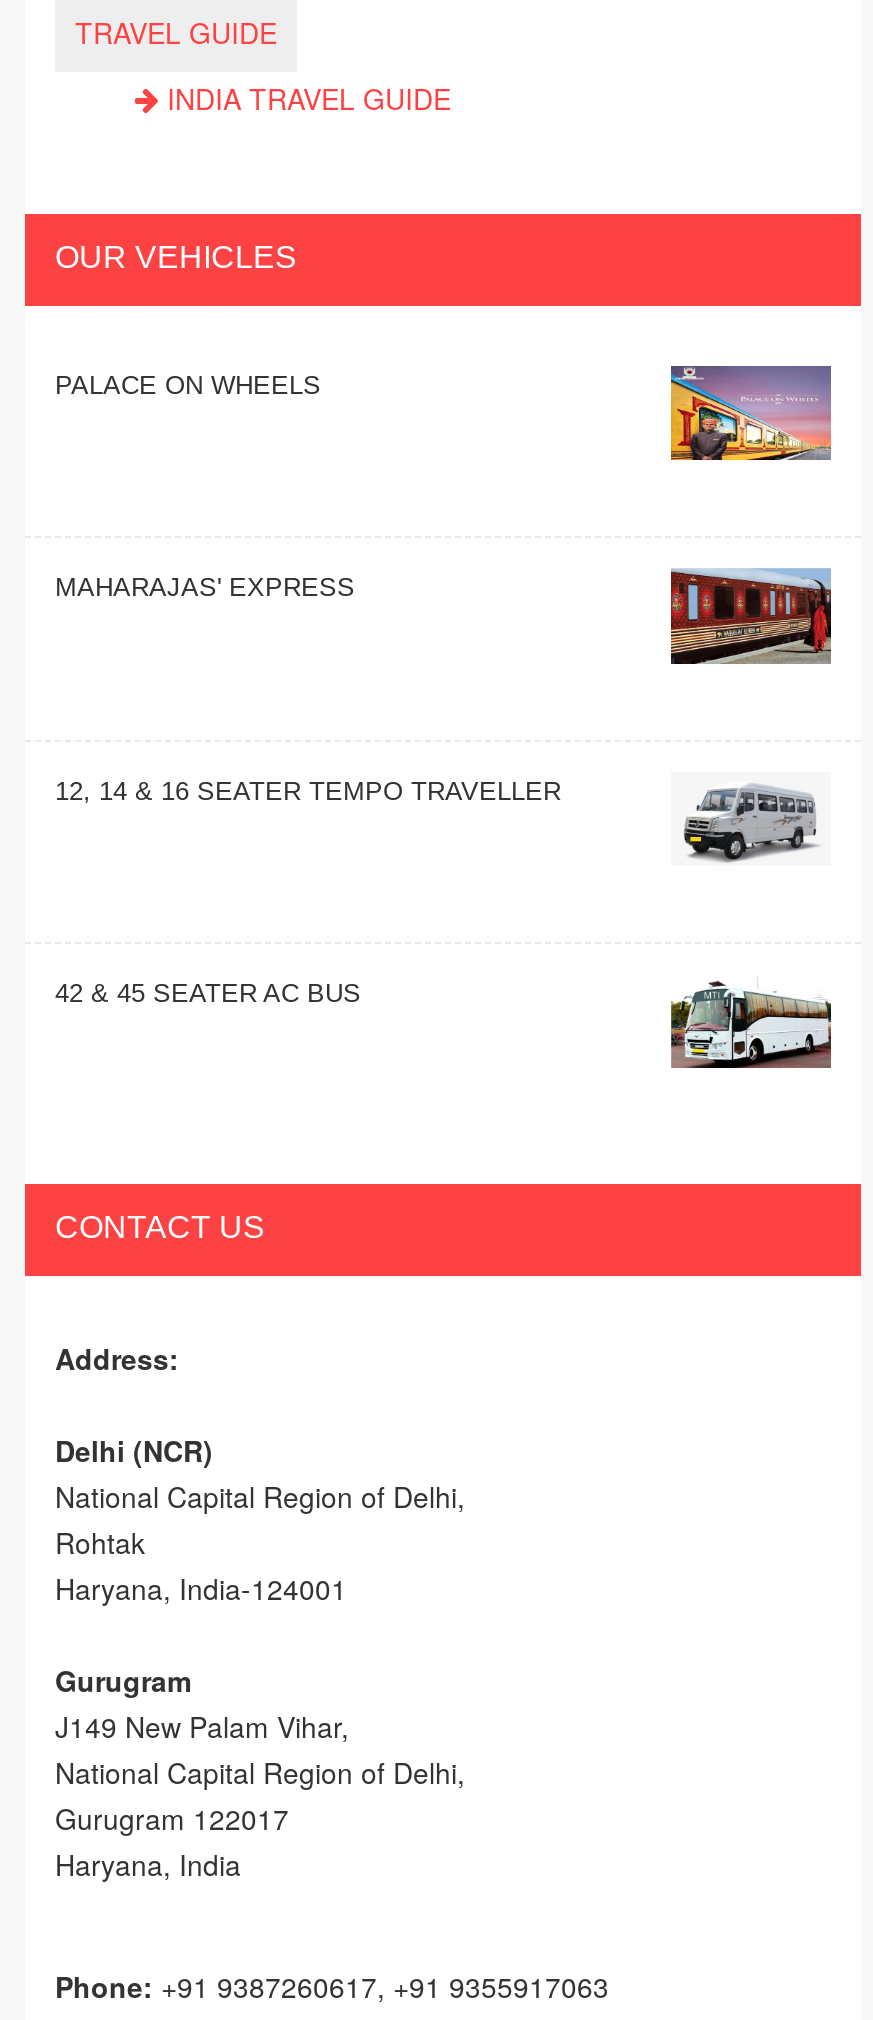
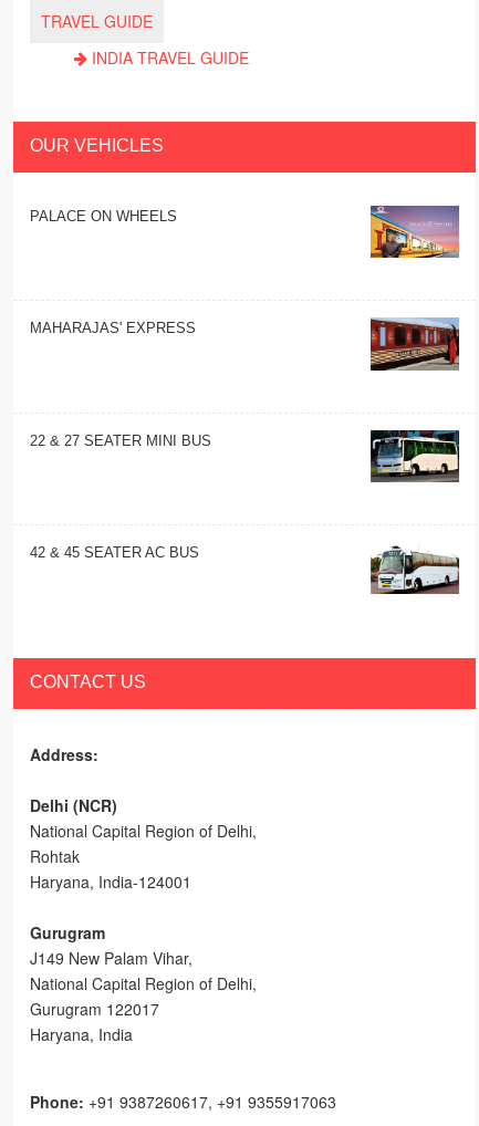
[55,775,561,805] 12, 14 & 16 SEATER TEMPO TRAVELLER -> [30,432,211,449] 22 & 27 SEATER MINI BUS
[671,772,831,866] [image] -> [369,429,460,483] [image]

